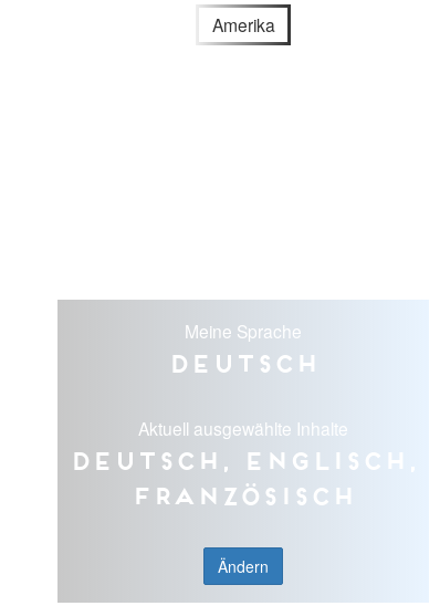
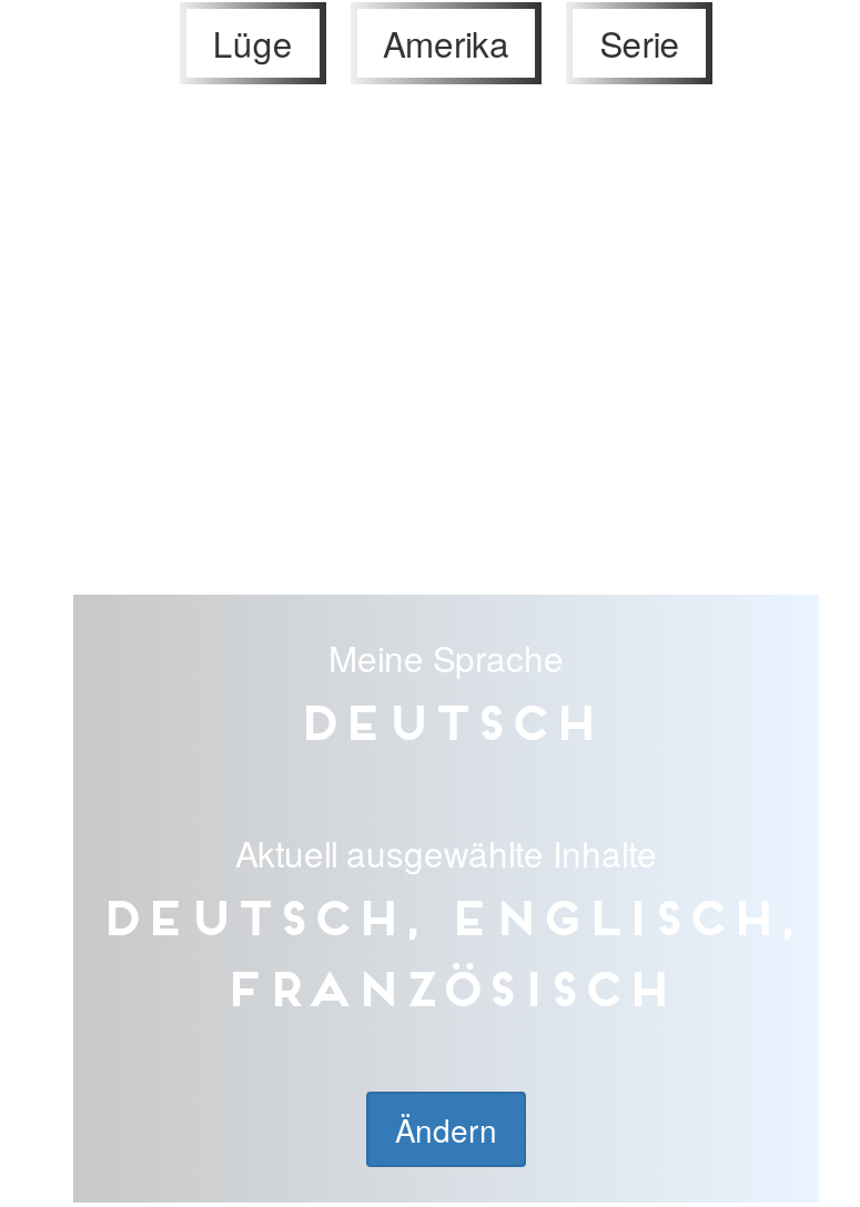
none -> [213,18,293,67] Lüge
none -> [600,18,680,67] Serie

